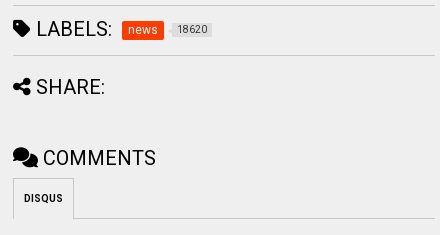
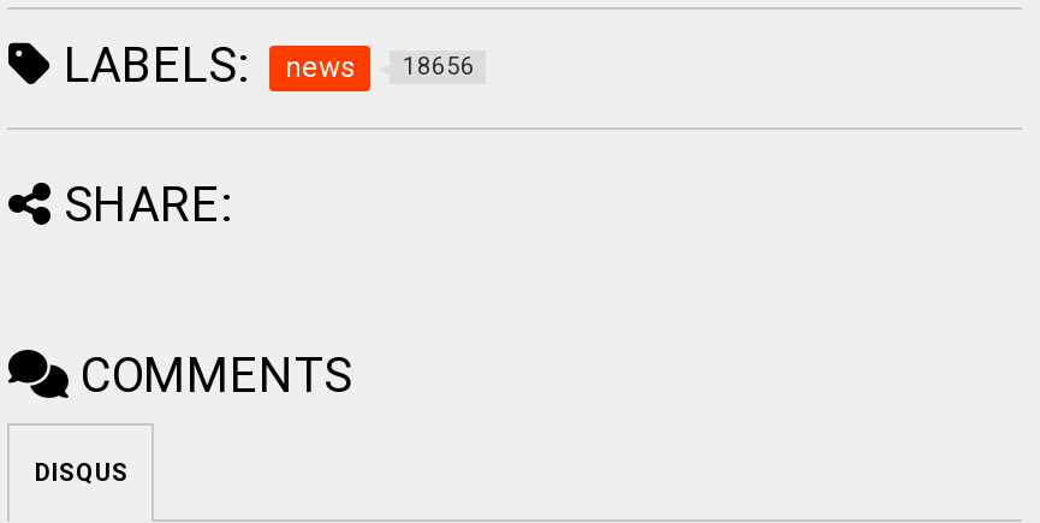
[31,17,207,41] LABELS: news 18620 -> [51,36,475,94] LABELS: news 18656

